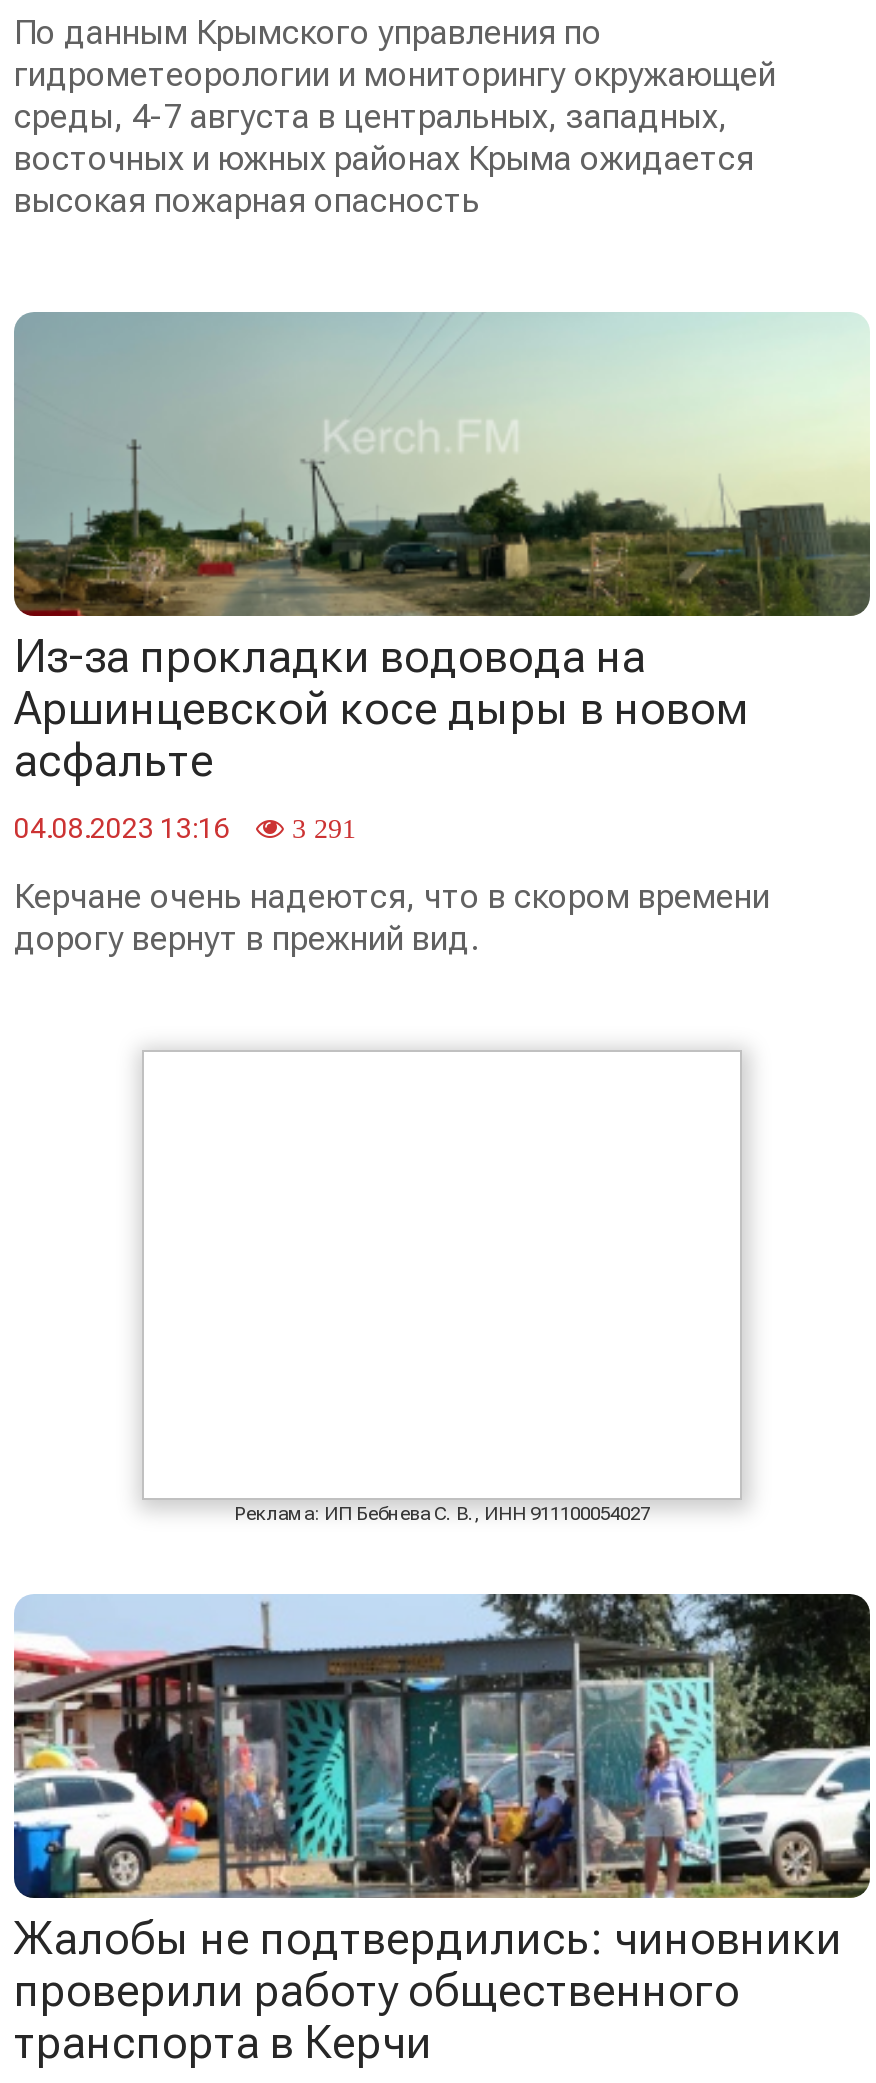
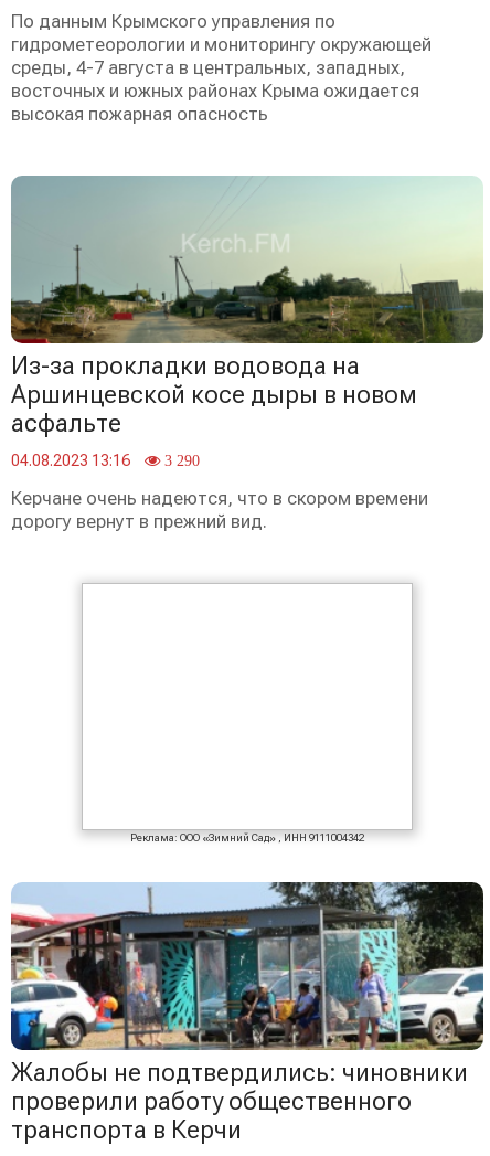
[14,813,356,845] 04.08.2023 13:16 3 291 -> [11,451,200,469] 04.08.2023 13:16 3 290
[234,1502,650,1524] Реклама: ИП Бебнева С. В., ИНН 911100054027 -> [130,832,364,844] Реклама: ООО «Зимний Сад» , ИНН 9111004342

